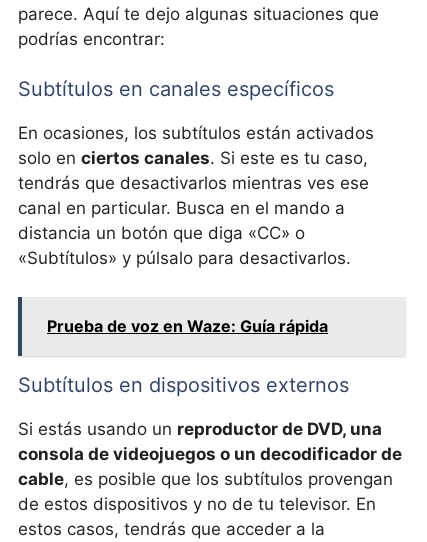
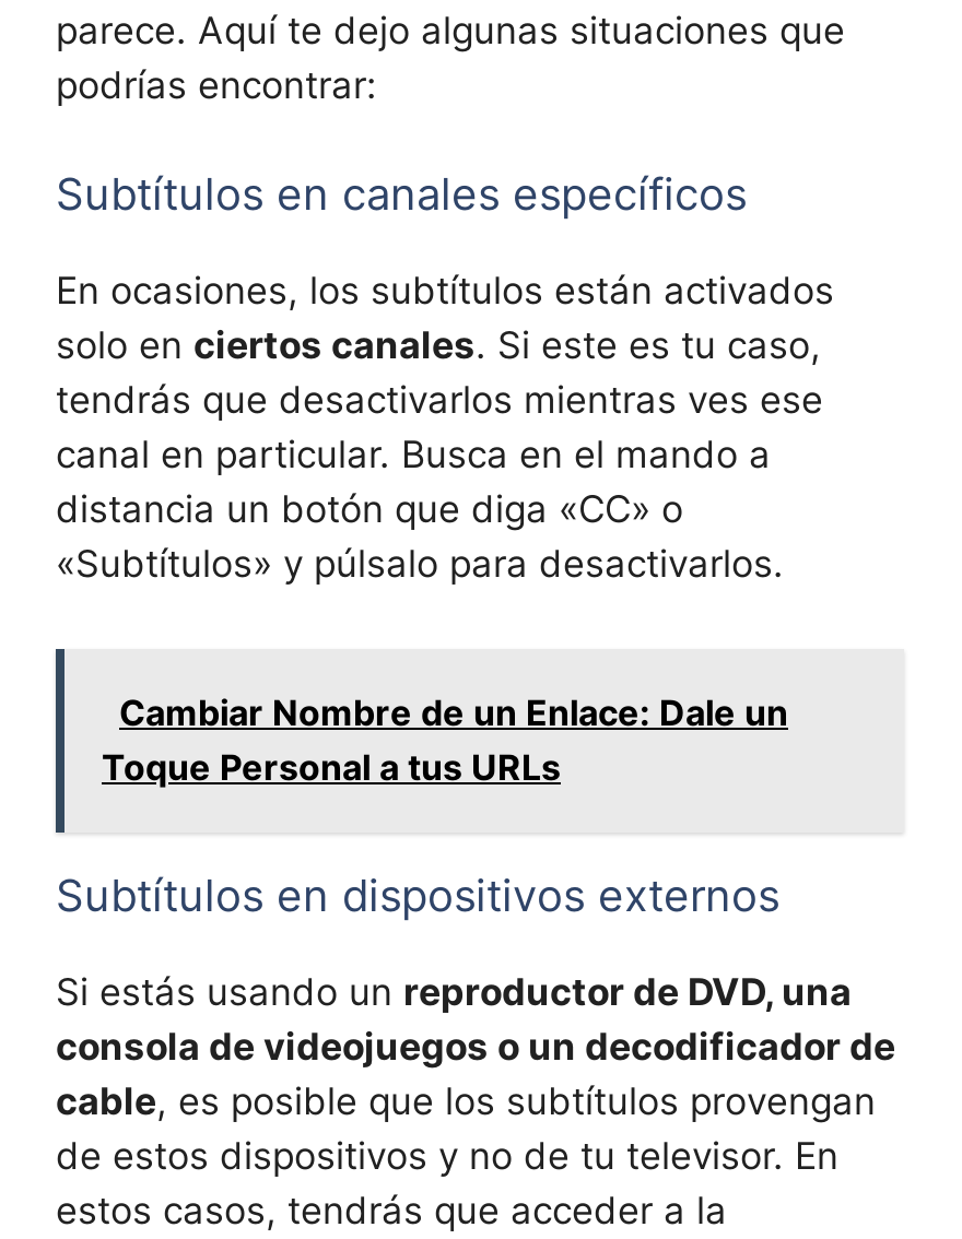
[47,316,328,336] Prueba de voz en Waze: Guía rápida -> [102,690,788,788] Cambiar Nombre de un Enlace: Dale un | Toque Personal a tus URLs

